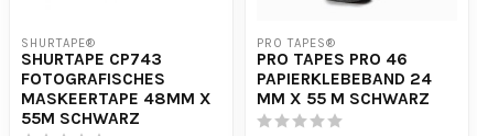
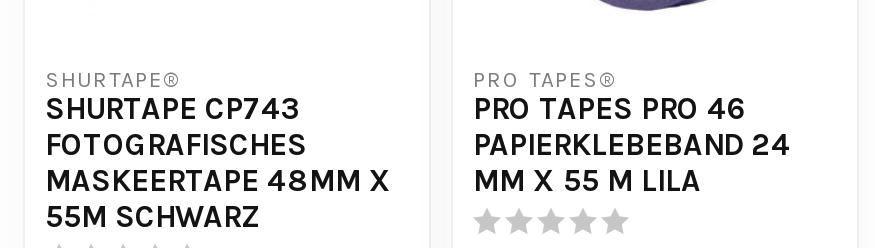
[257,89,430,109] MM X 55 M SCHWARZ -> [473,163,701,199] MM X 55 M LILA

